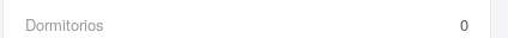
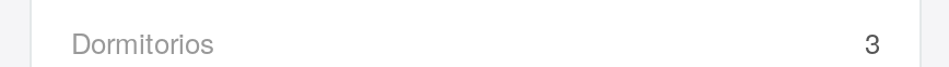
[460,13,468,36] 0 -> [865,22,880,63] 3

